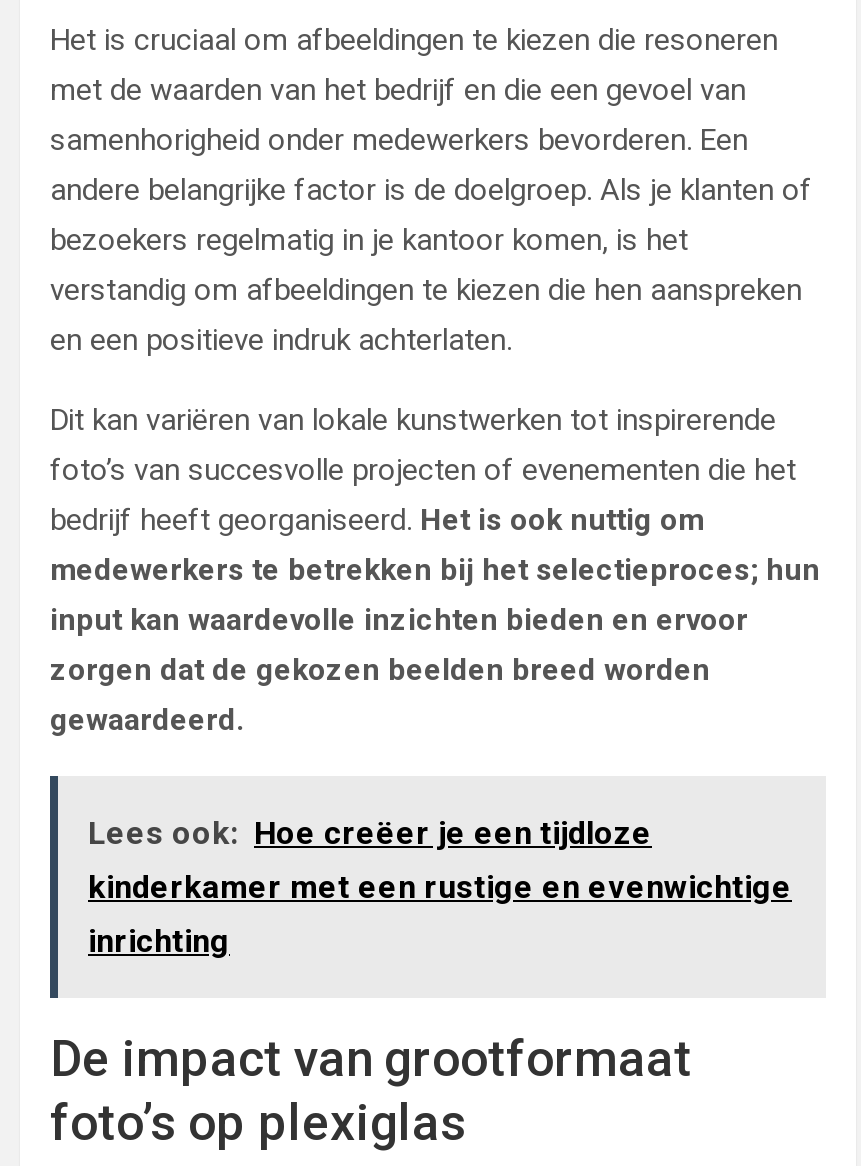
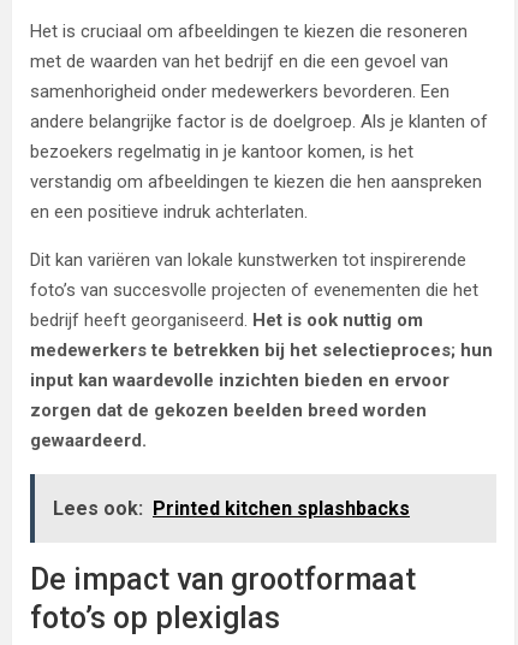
[88,814,792,960] Lees ook: Hoe creëer je een tijdloze | kinderkamer met een rustige en evenwichtige | inrichting -> [53,497,410,520] Lees ook: Printed kitchen splashbacks

